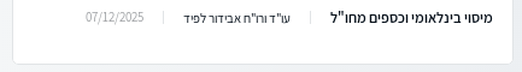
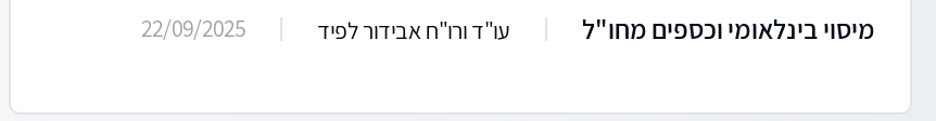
[86,8,143,25] 07/12/2025 -> [141,13,245,43] 22/09/2025

